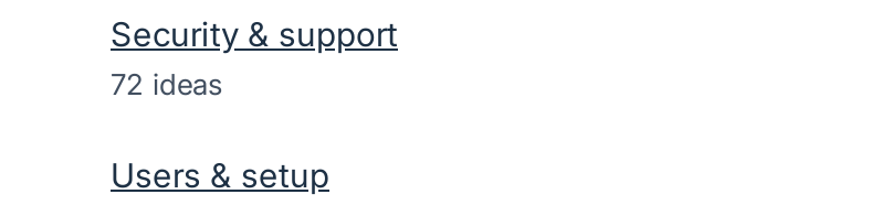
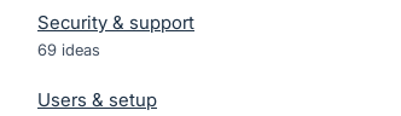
[111,66,223,101] 72 ideas -> [37,40,100,59] 69 ideas

